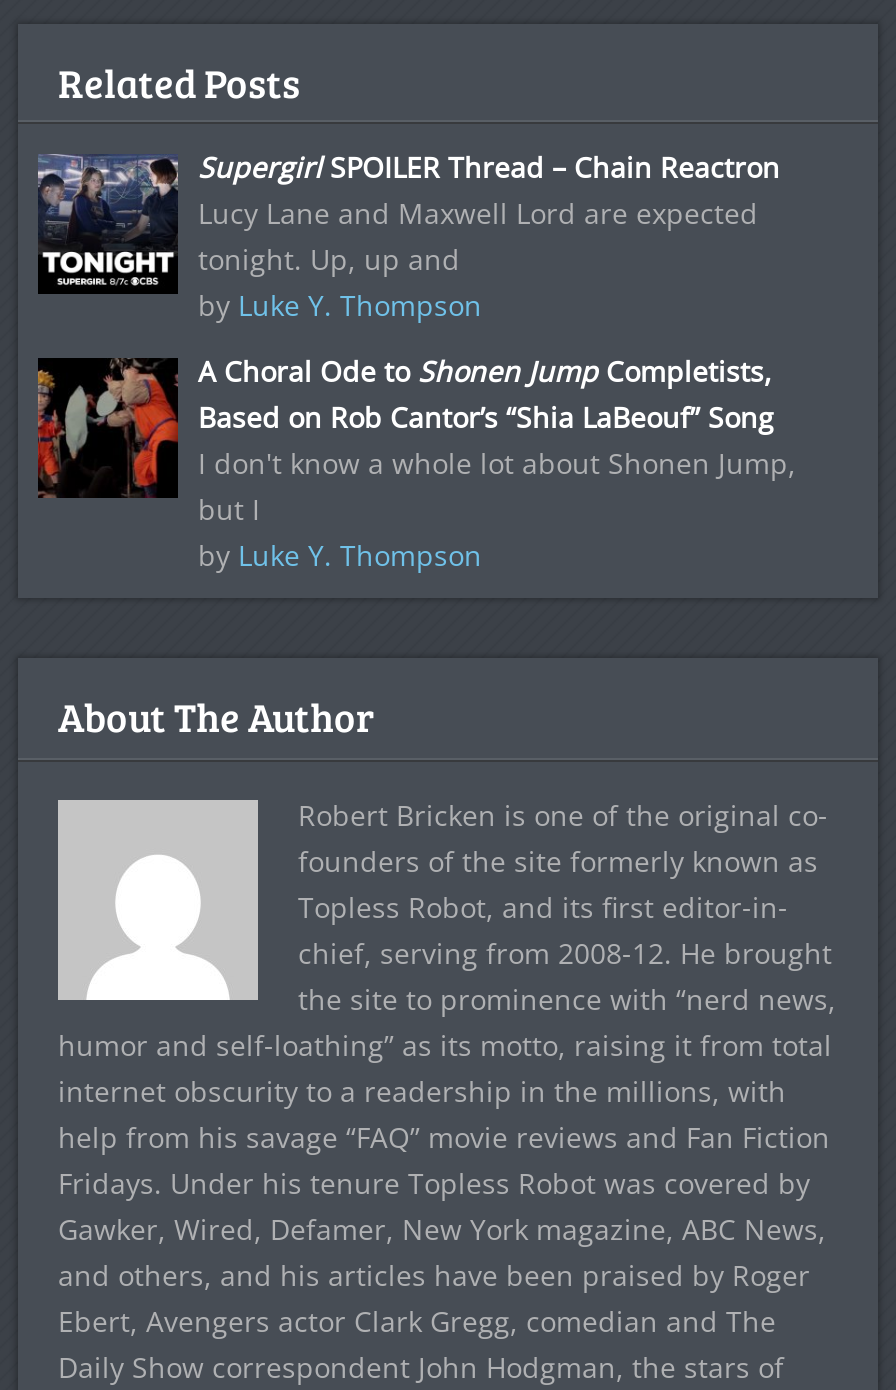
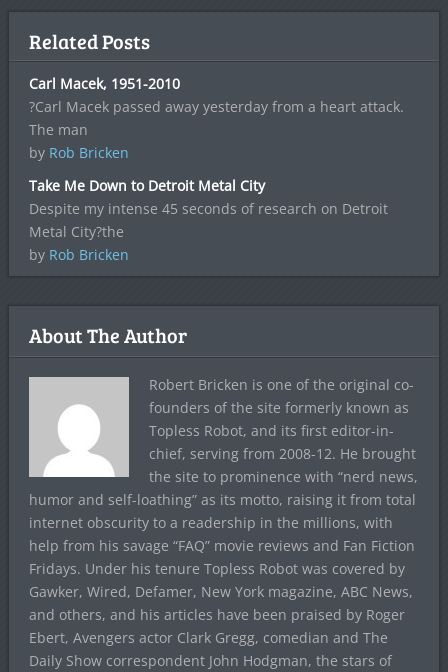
[198,148,780,324] SupergirlSPOILER Thread – Chain Reactron | Lucy Lane and Maxwell Lord are expected | tonight. Up, up and | by Luke Y. Thompson -> [29,74,404,162] Carl Macek, 1951-2010 | ?Carl Macek passed away yesterday from a heart attack. | The man | by Rob Bricken
[198,352,796,574] A Choral Ode to Shonen Jump Completists, | Based on Rob Cantor’s “Shia LaBeouf” Song | I don't know a whole lot about Shonen Jump, | but I | by Luke Y. Thompson -> [29,176,388,264] Take Me Down to Detroit Metal City | Despite my intense 45 seconds of research on Detroit | Metal City?the | by Rob Bricken

